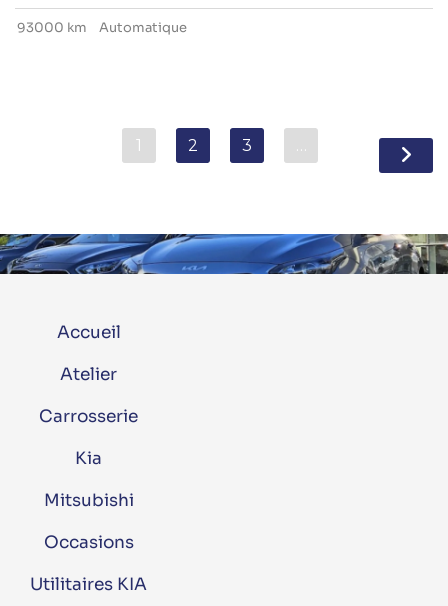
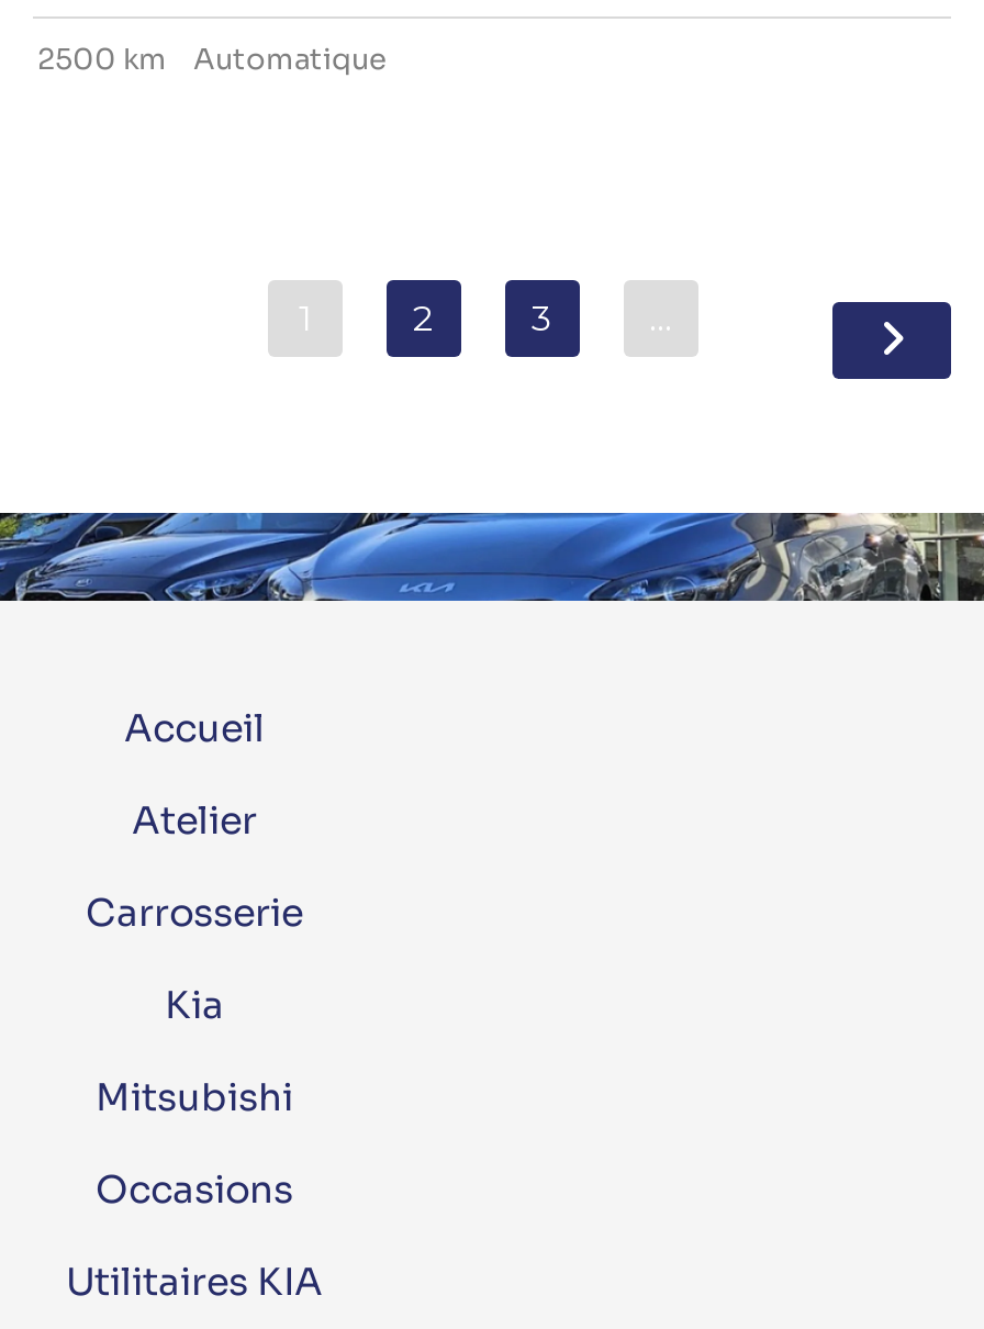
[17,19,187,36] 93000 km Automatique -> [37,40,387,78] 2500 km Automatique

